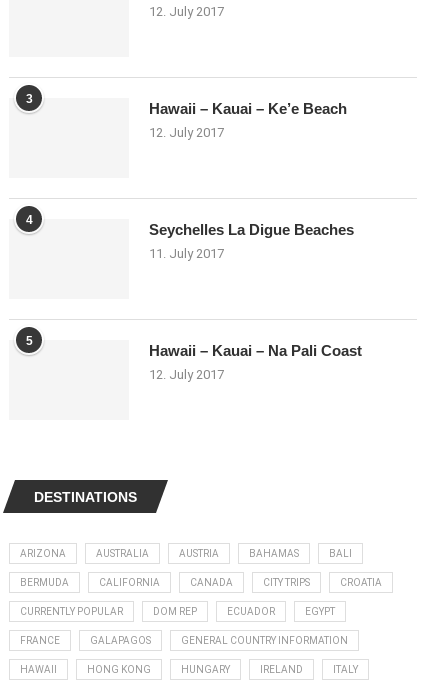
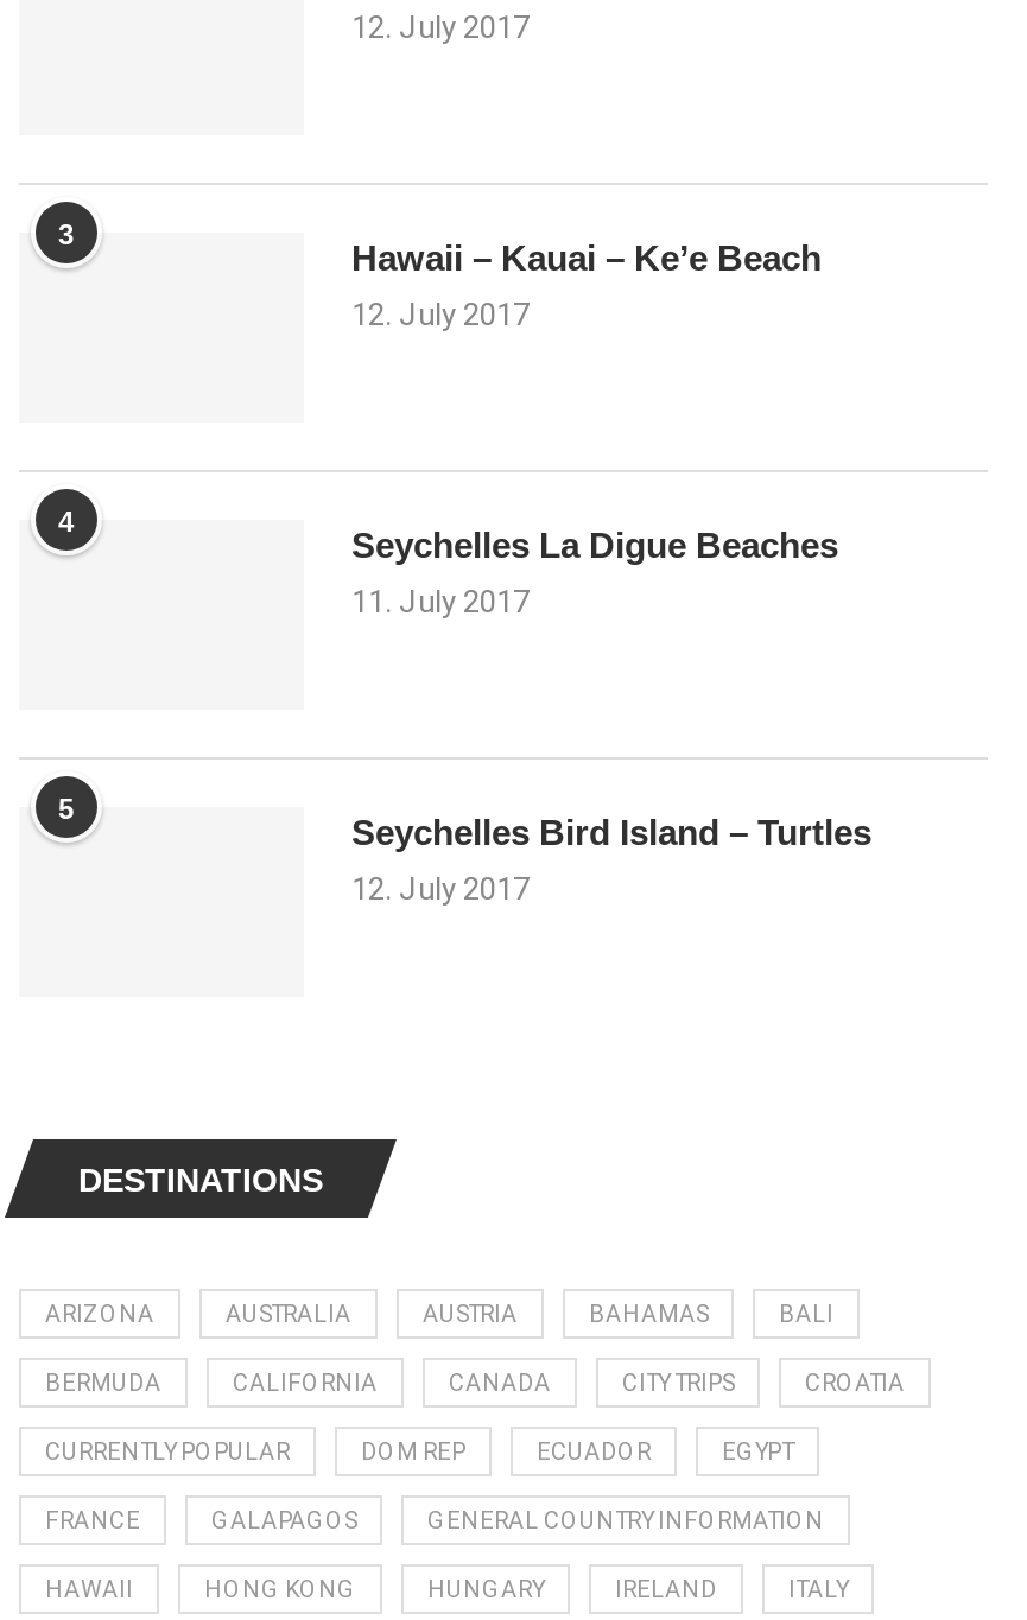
[149,342,362,359] Hawaii – Kauai – Na Pali Coast -> [351,811,871,851] Seychelles Bird Island – Turtles

